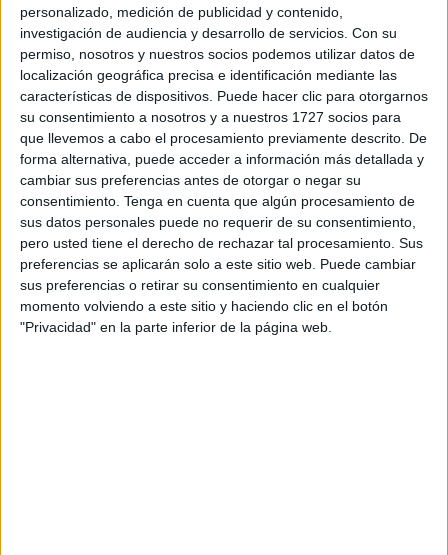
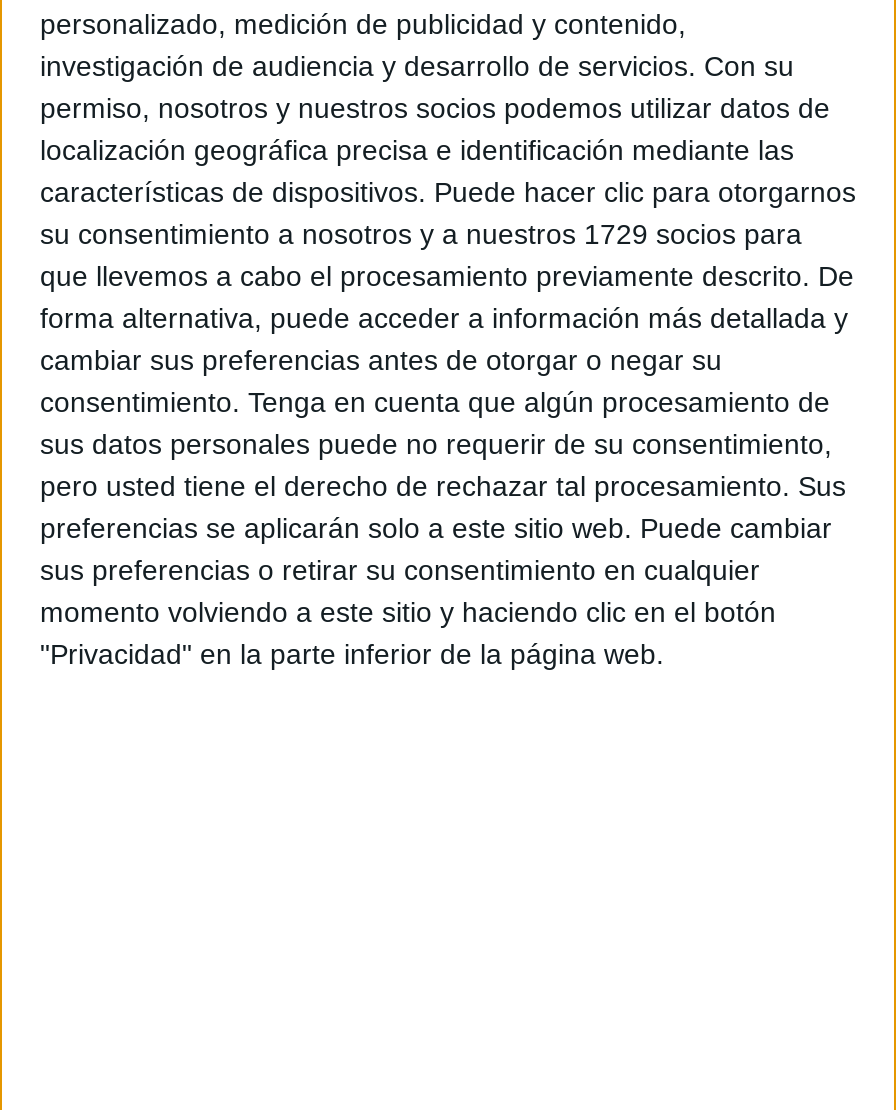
[20,109,401,125] su consentimiento a nosotros y a nuestros 1727 socios para -> [40,218,802,250] su consentimiento a nosotros y a nuestros 1729 socios para

